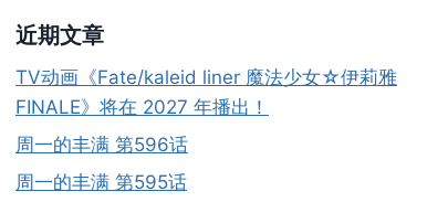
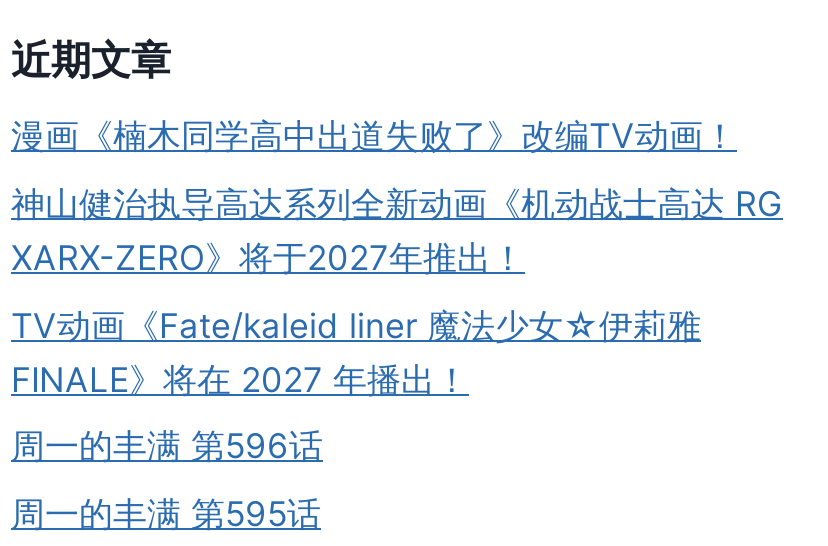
none -> [11,116,783,278] 漫画《楠木同学高中出道失败了》改编TV动画！ | 神山健治执导高达系列全新动画《机动战士高达 RG | XARX-ZERO》将于2027年推出！

